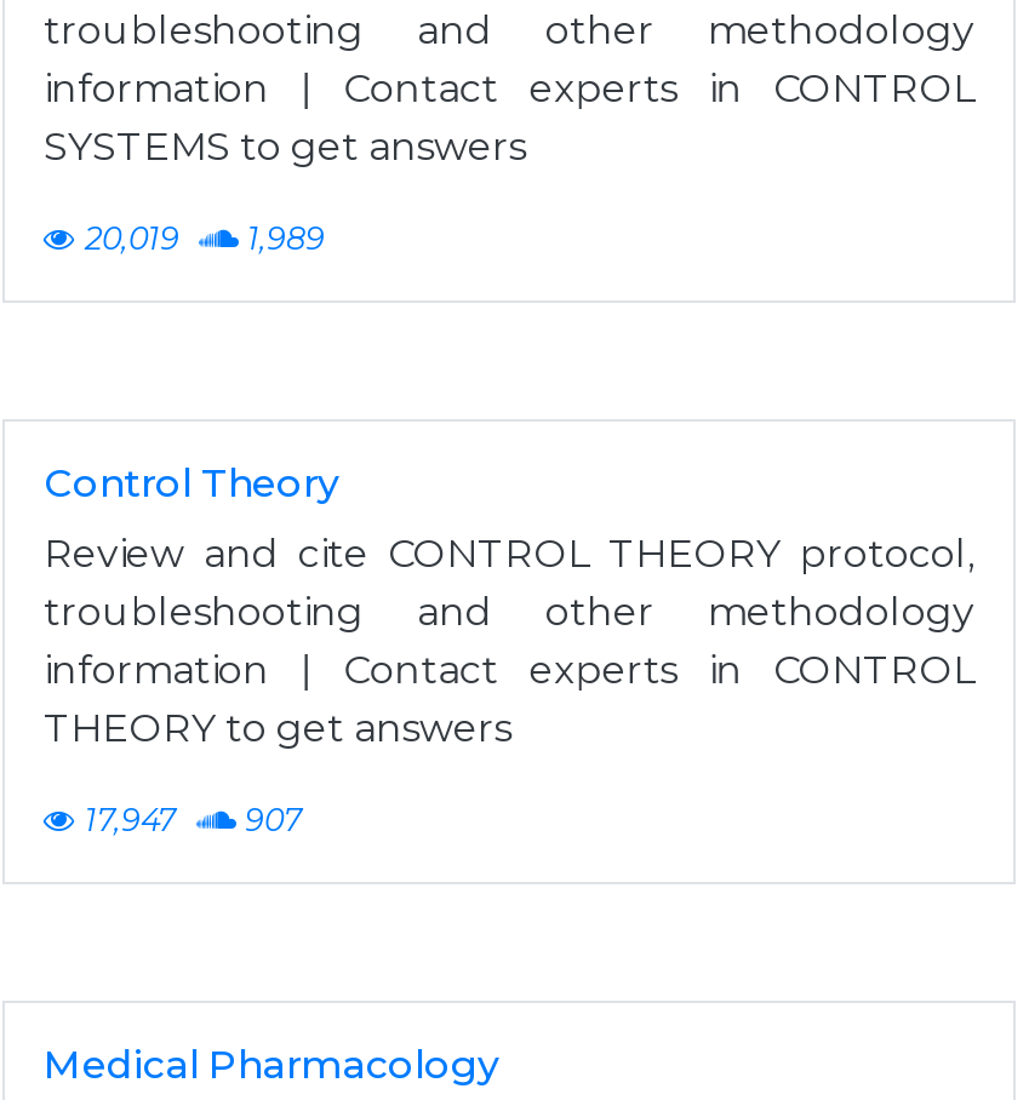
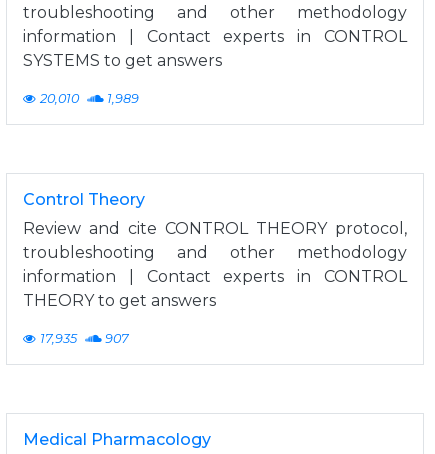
[85,220,325,256] 20,019 1,989 -> [40,91,139,106] 20,010 1,989
[85,801,303,838] 17,947 907 -> [40,331,129,346] 17,935 907

